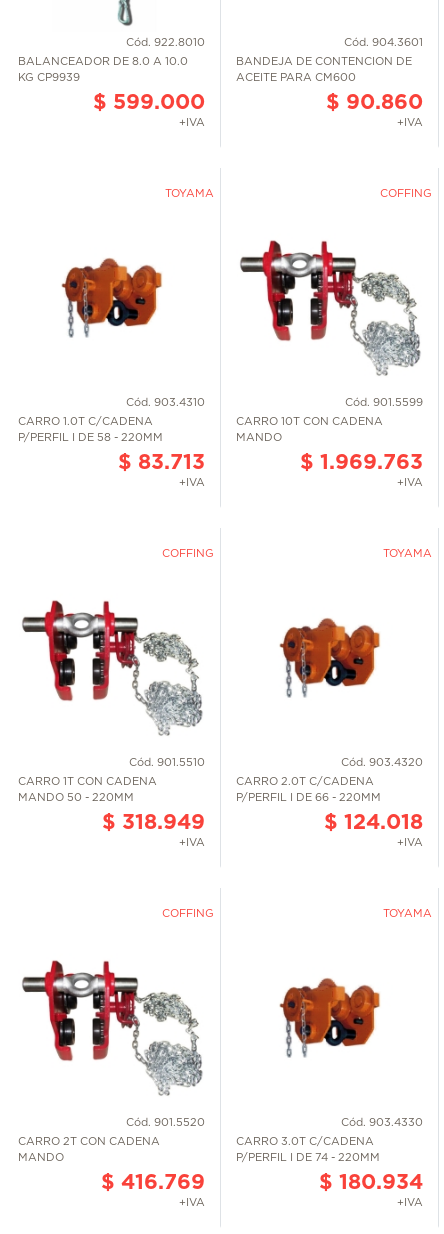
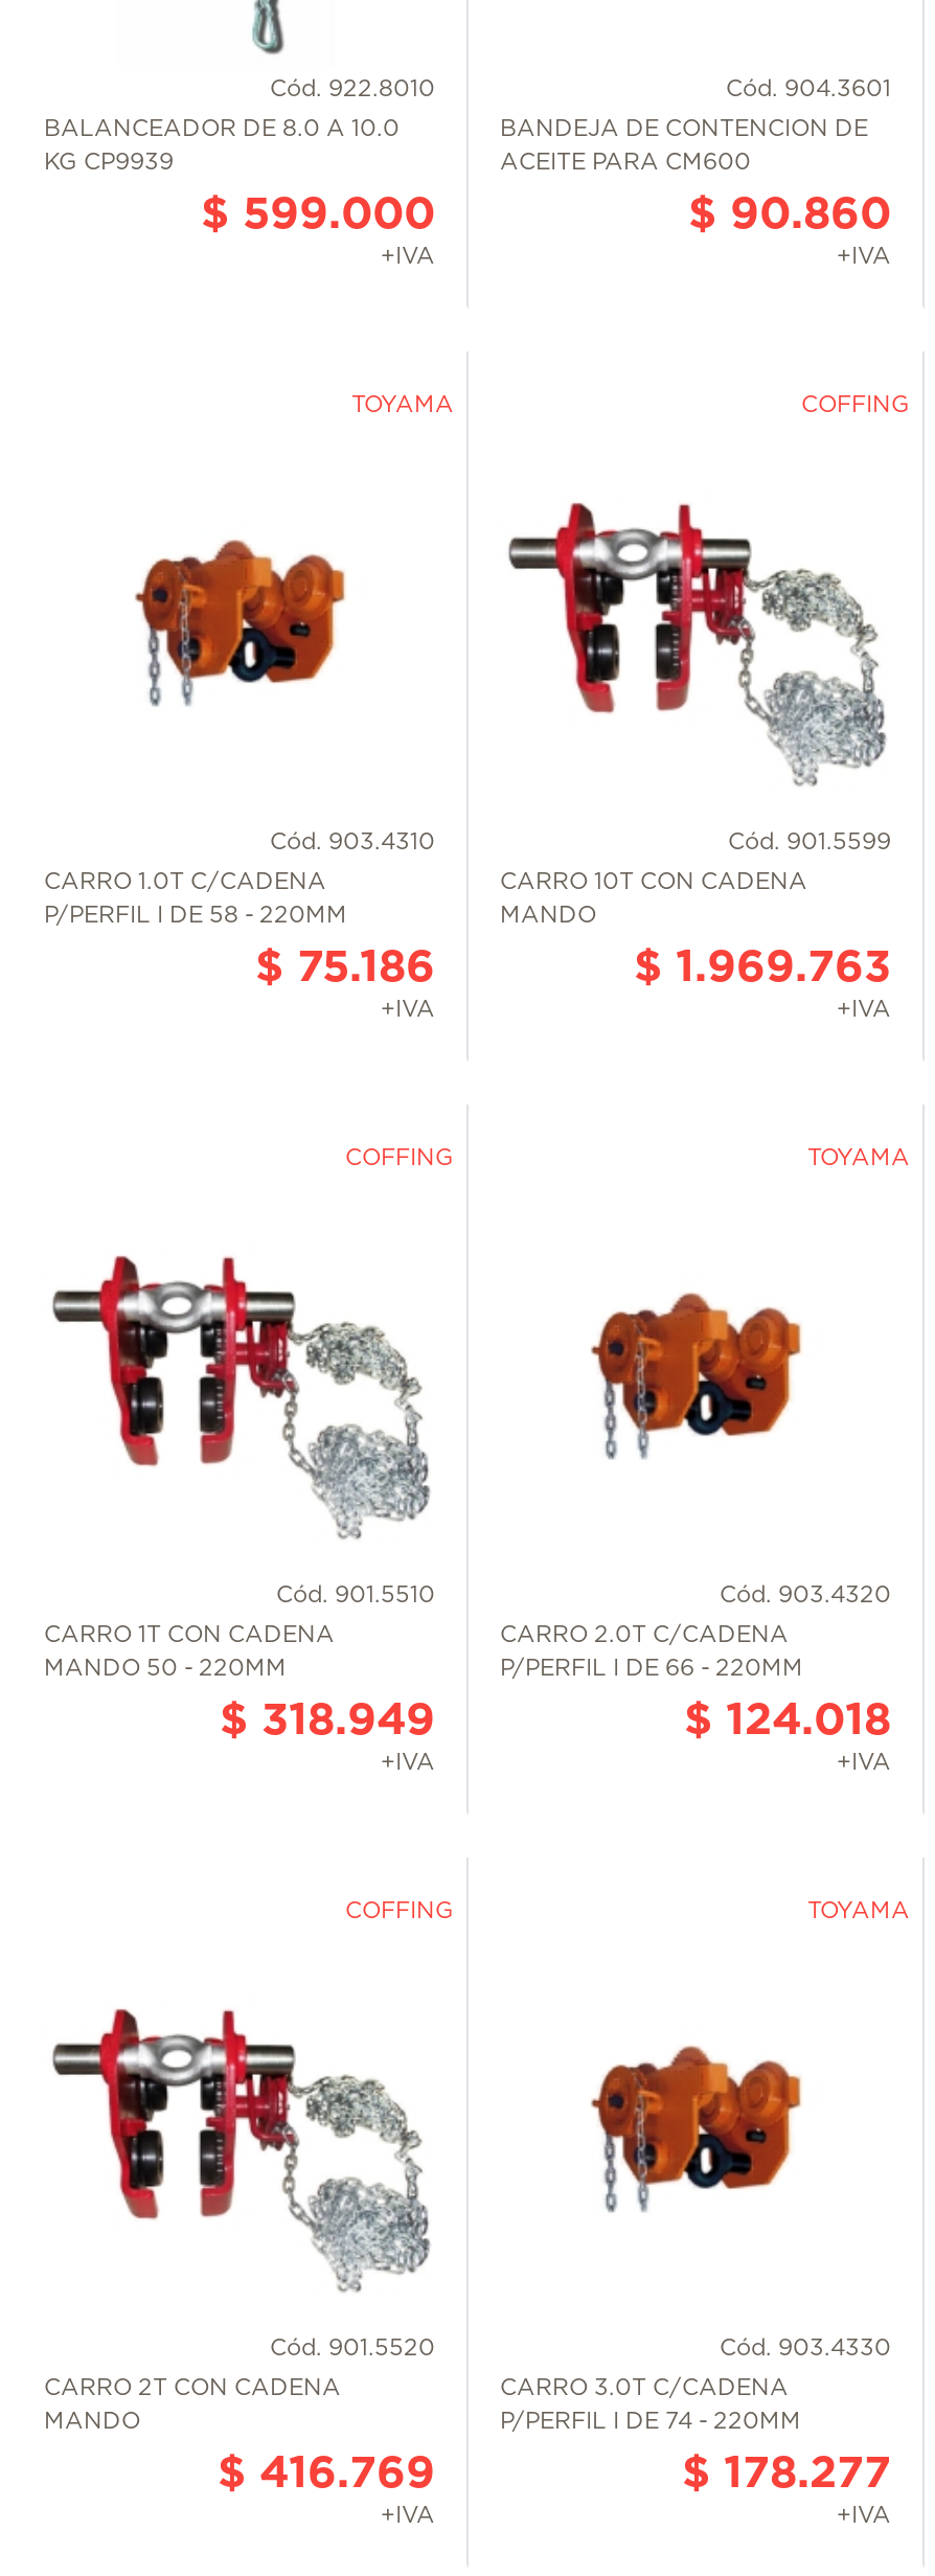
[118,452,205,473] $ 83.713 -> [255,945,435,989] $ 75.186
[319,1172,423,1193] $ 180.934 -> [682,2451,891,2495] $ 178.277

